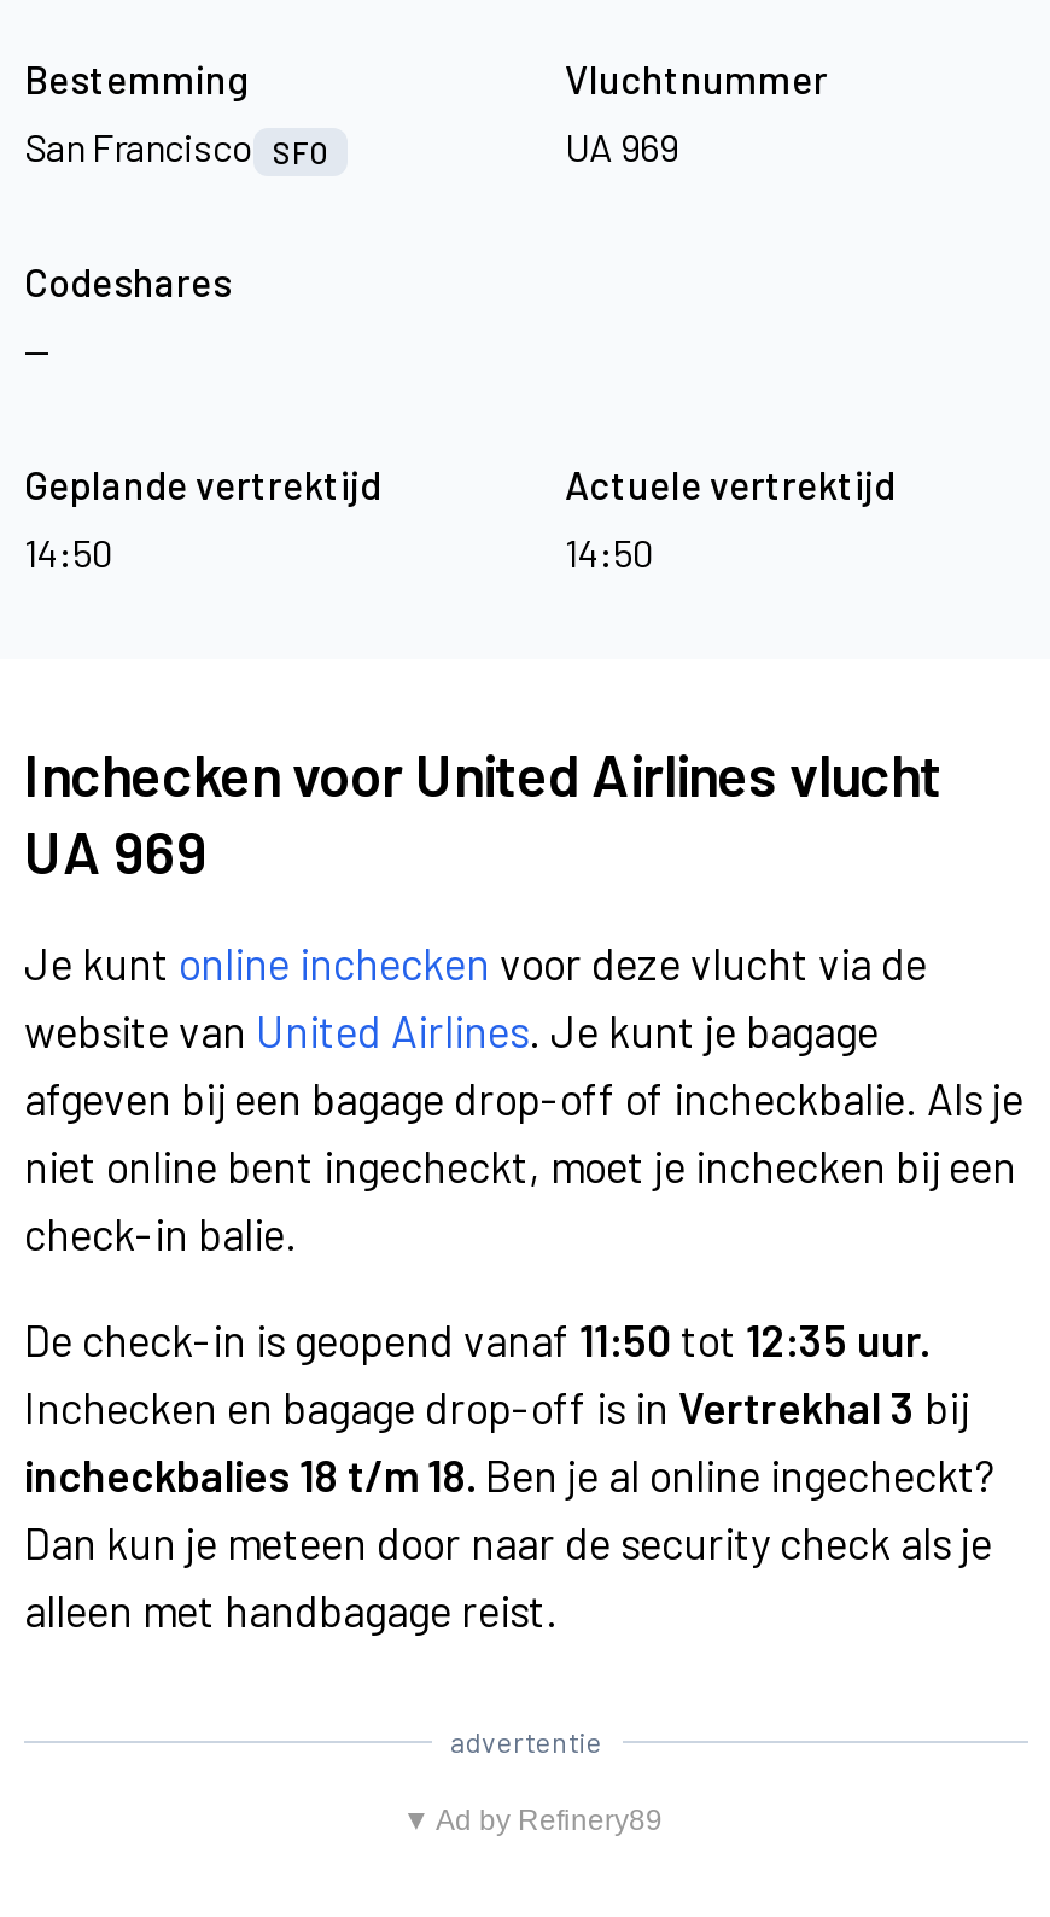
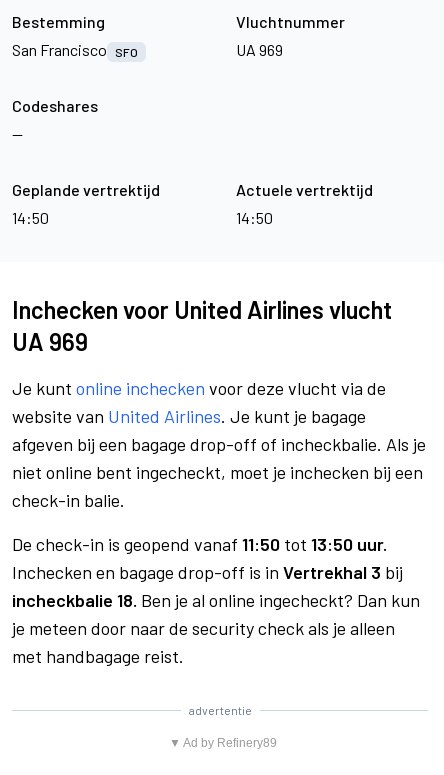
[24,1313,929,1367] De check-in is geopend vanaf 11:50 tot 12:35 uur. -> [12,533,387,555] De check-in is geopend vanaf 11:50 tot 13:50 uur.
[24,1449,997,1637] incheckbalies 18 t/m 18. Ben je al online ingecheckt? | Dan kun je meteen door naar de security check als je | alleen met handbagage reist. -> [12,589,420,667] incheckbalie 18. Ben je al online ingecheckt? Dan kun | je meteen door naar de security check als je alleen | met handbagage reist.

